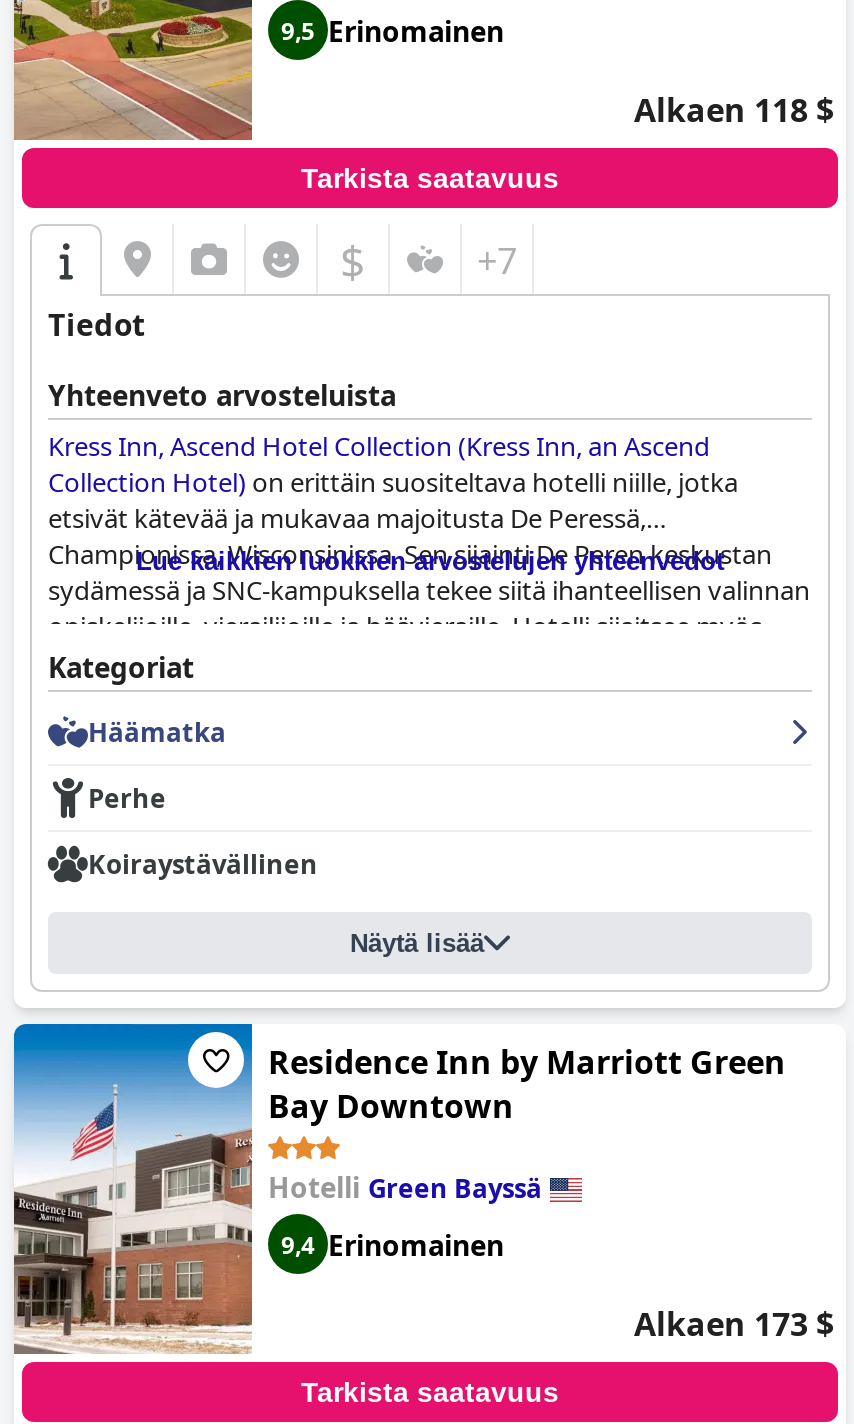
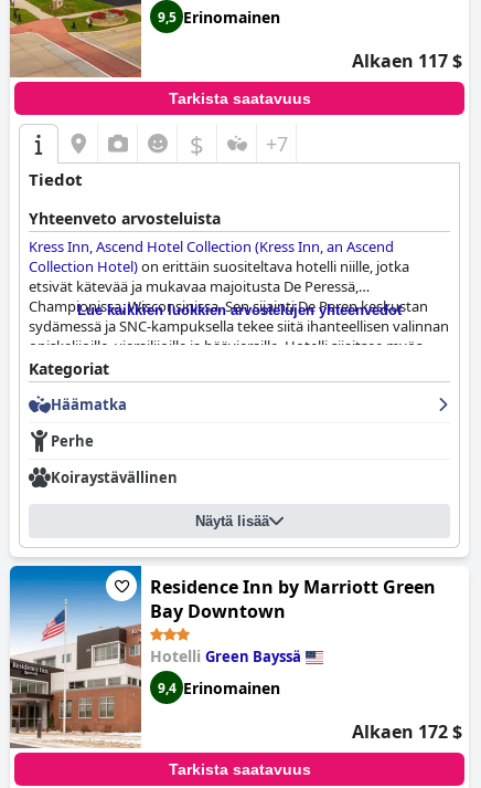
[634,88,834,132] Alkaen 118 $ -> [352,49,462,73] Alkaen 117 $
[634,1302,834,1346] Alkaen 173 $ -> [352,719,462,744] Alkaen 172 $

